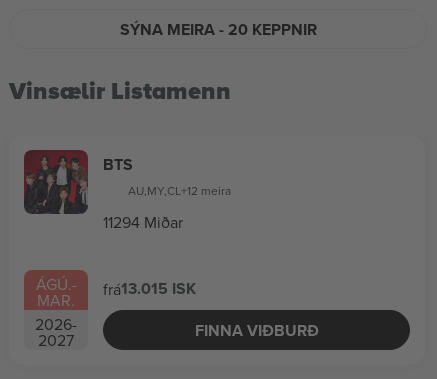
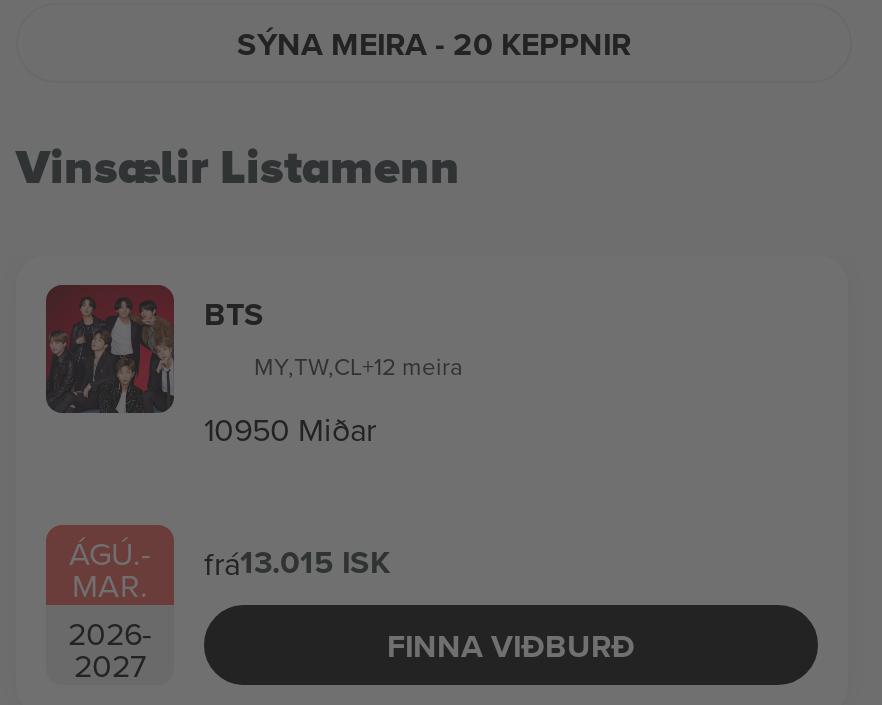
[128,182,231,199] AU,MY,CL+12 meira -> [254,349,462,383] MY,TW,CL+12 meira
[103,211,183,233] 11294 Miðar -> [204,407,376,451] 10950 Miðar

